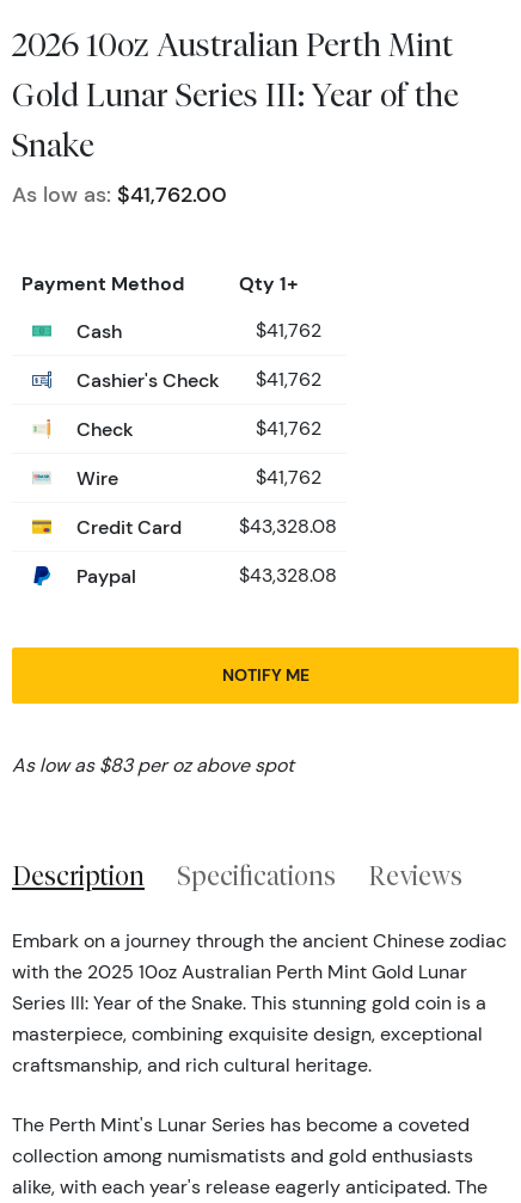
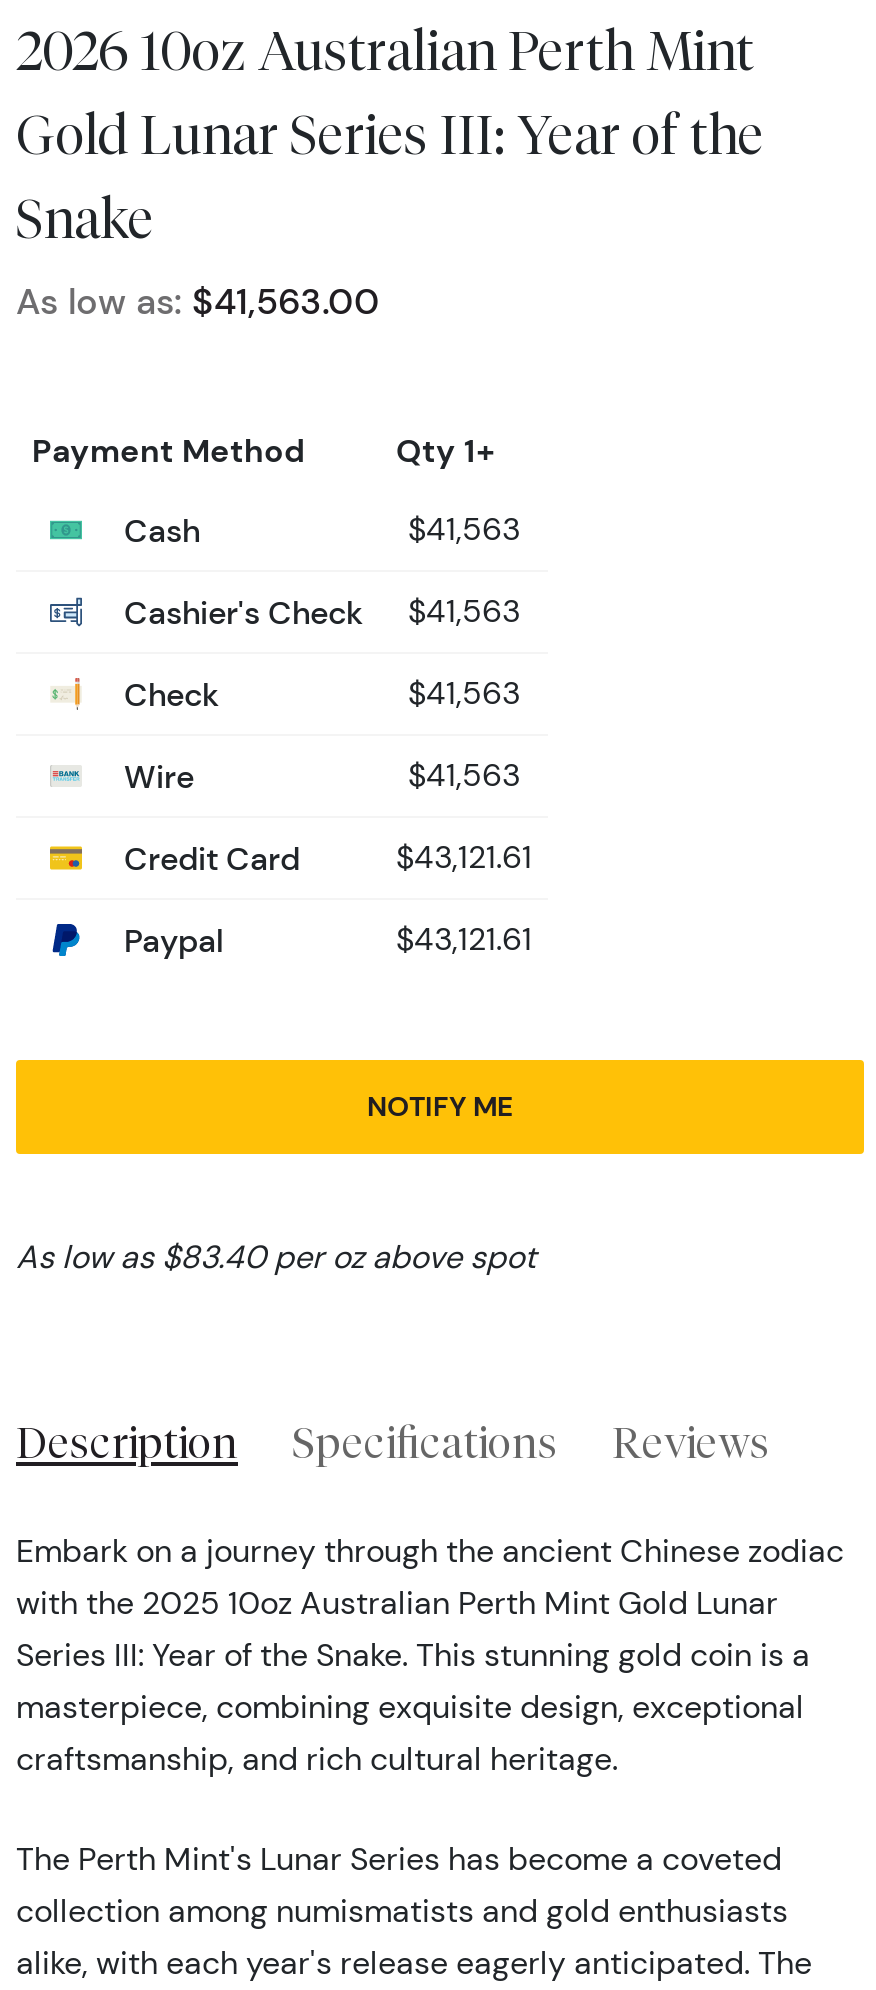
[12,182,227,208] As low as: $41,762.00 -> [16,281,380,325] As low as: $41,563.00
[255,319,321,342] $41,762 -> [408,511,520,549] $41,563
[72,368,321,392] Cashier's Check $41,762 -> [116,593,520,633] Cashier's Check $41,563
[255,417,321,440] $41,762 -> [408,675,520,713] $41,563
[255,466,321,489] $41,762 -> [408,757,520,795] $41,563
[239,515,337,538] $43,328.08 -> [396,839,532,877] $43,121.61
[239,564,337,587] $43,328.08 -> [396,921,532,959] $43,121.61
[12,754,294,777] As low as $83 per oz above spot -> [16,1239,536,1277] As low as $83.40 per oz above spot

